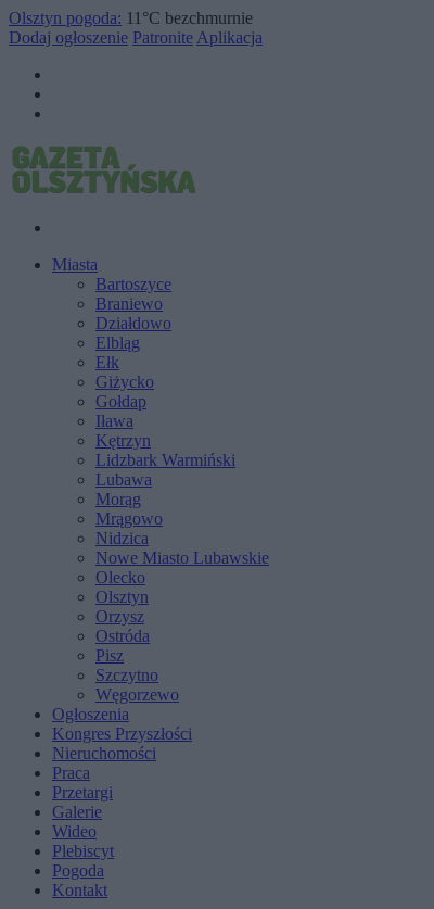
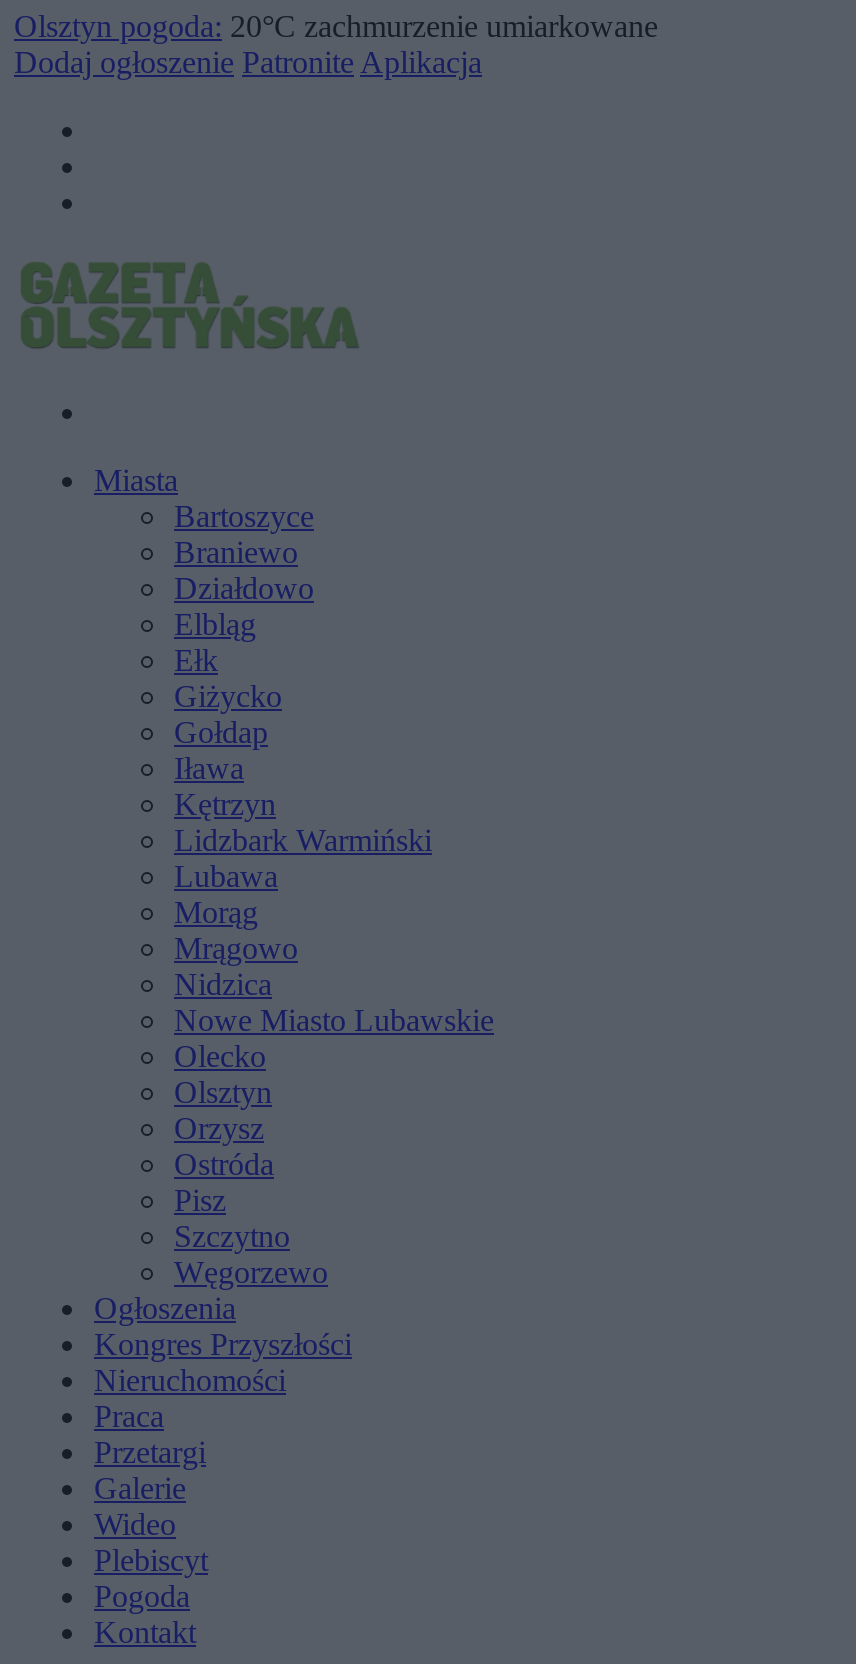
[9,9,253,27] Olsztyn pogoda: 11°C bezchmurnie -> [14,9,658,43] Olsztyn pogoda: 20°C zachmurzenie umiarkowane

